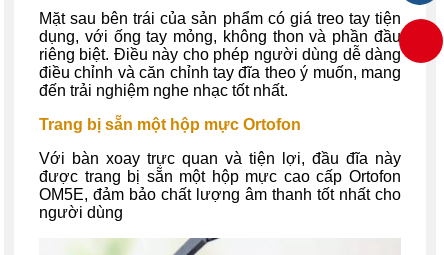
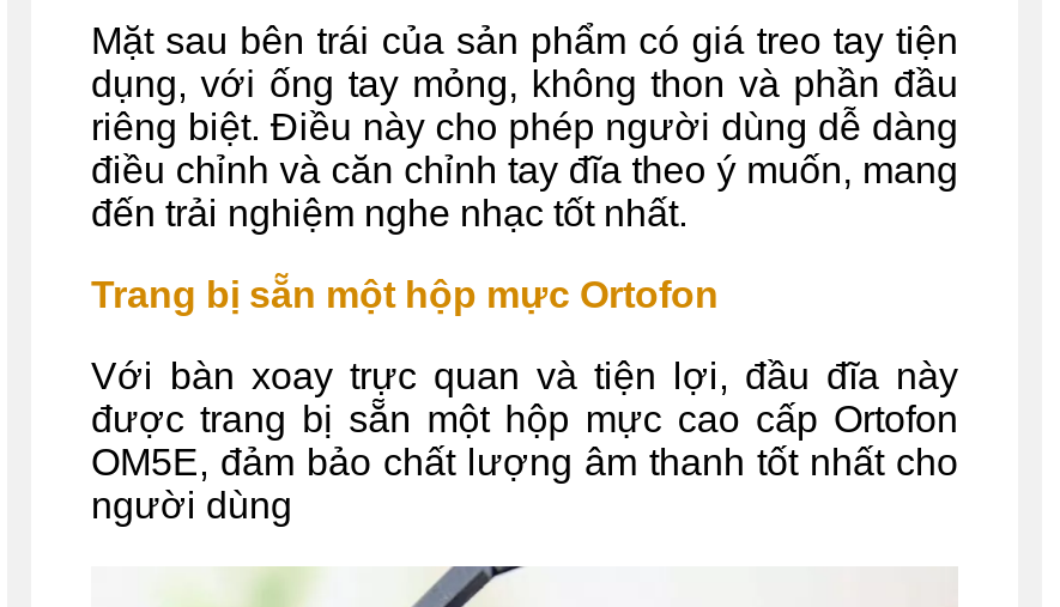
[405,18,441,64] [image] -> none

